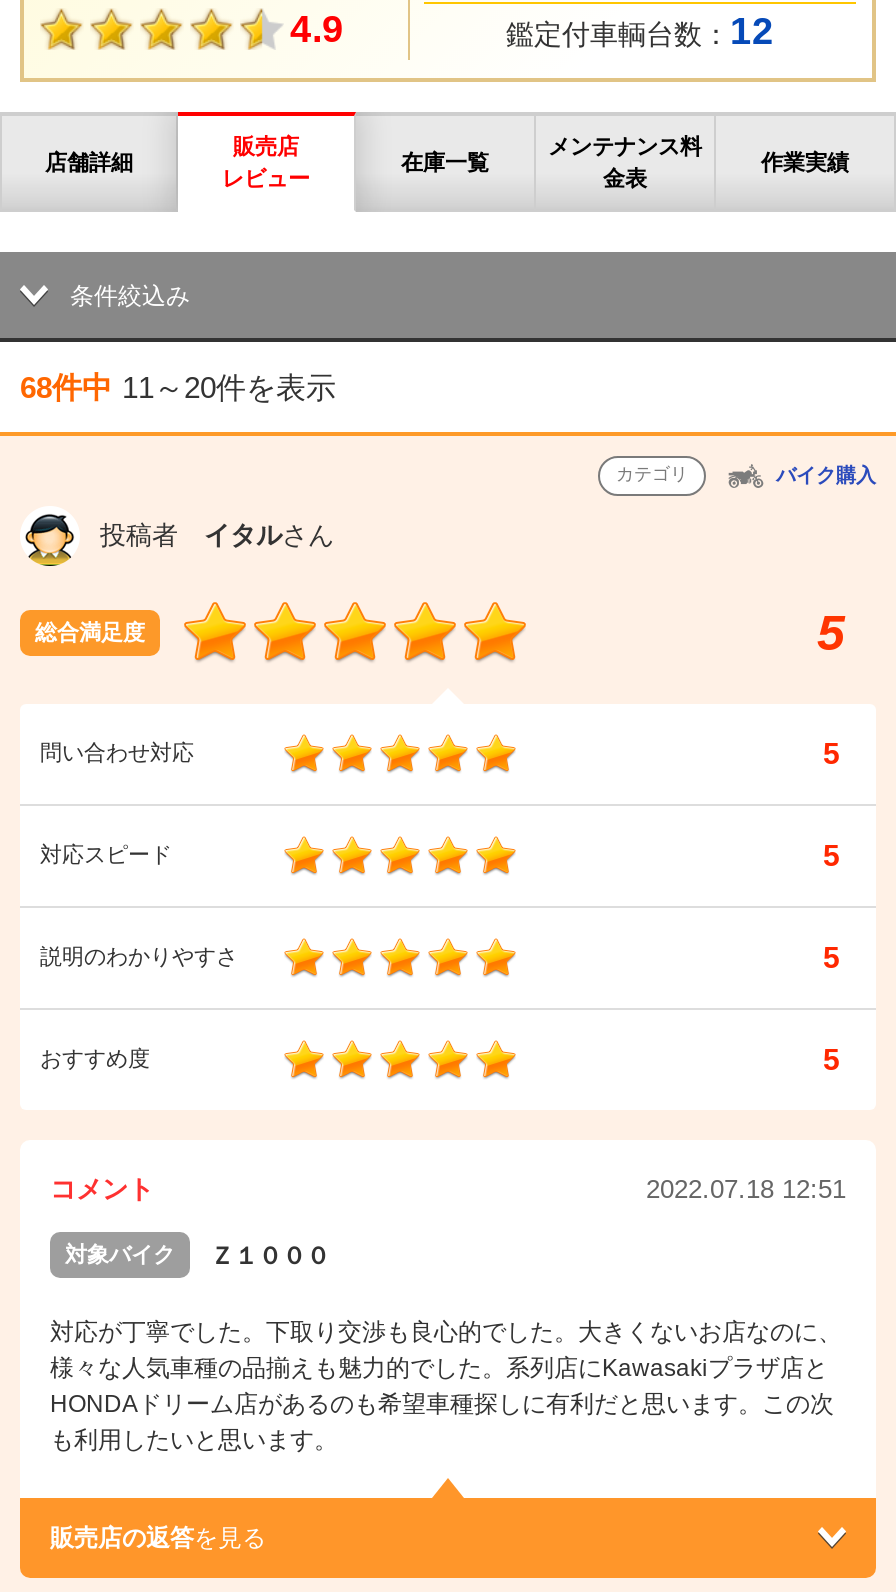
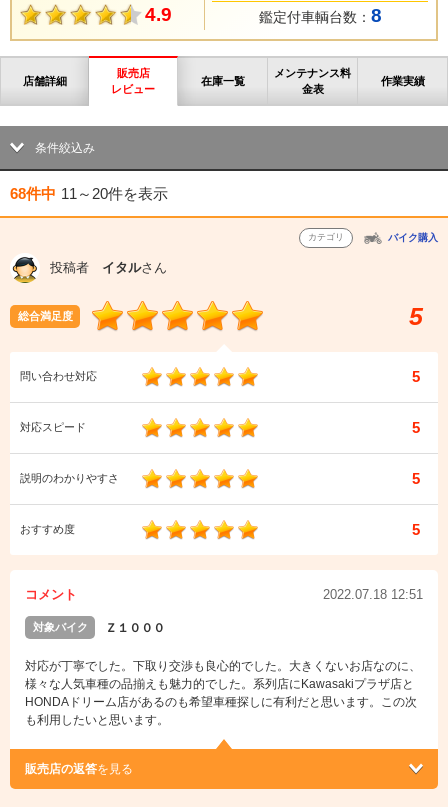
[506,11,774,53] 鑑定付車輌台数：12 -> [258,5,381,26] 鑑定付車輌台数：8

